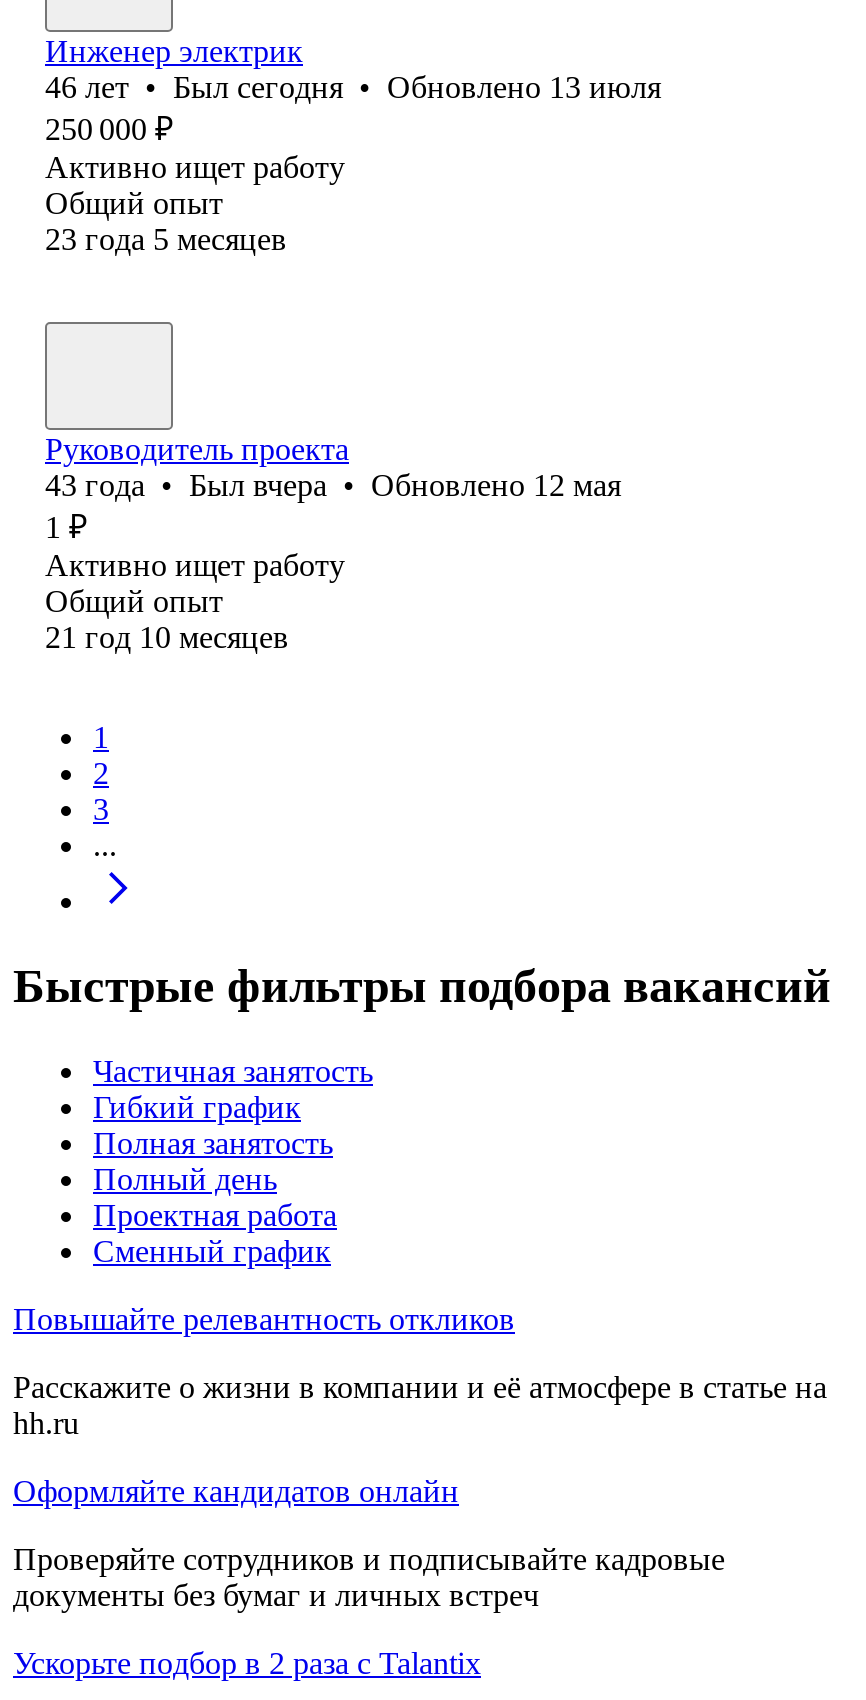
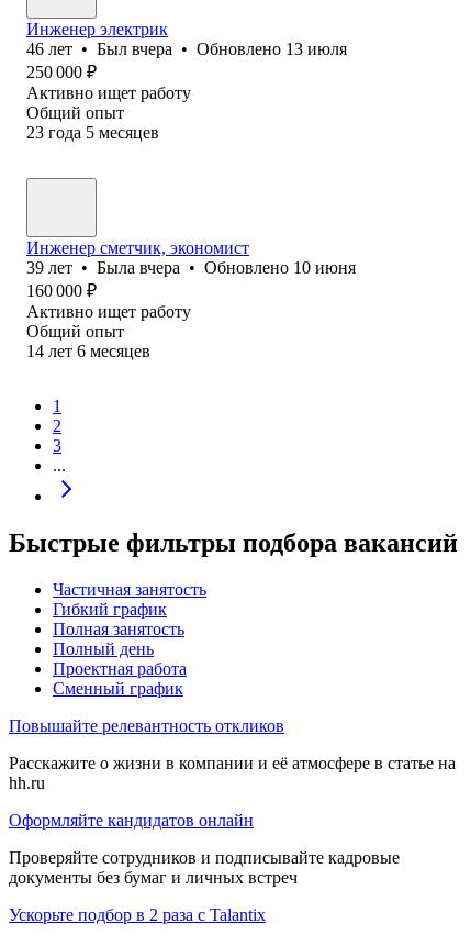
[45,70,661,104] 46 лет • Был сегодня • Обновлено 13 июля -> [26,39,347,58] 46 лет • Был вчера • Обновлено 13 июля
[45,432,621,544] Руководитель проекта | 43 года • Был вчера • Обновлено 12 мая | 1 ₽ -> [26,238,356,300] Инженер сметчик, экономист | 39 лет • Была вчера • Обновлено 10 июня | 160 000 ₽
[45,620,289,654] 21 год 10 месяцев -> [26,342,150,360] 14 лет 6 месяцев

